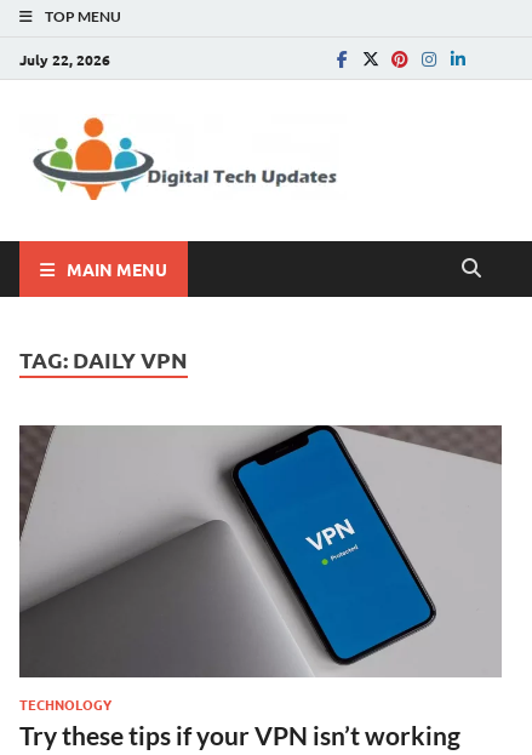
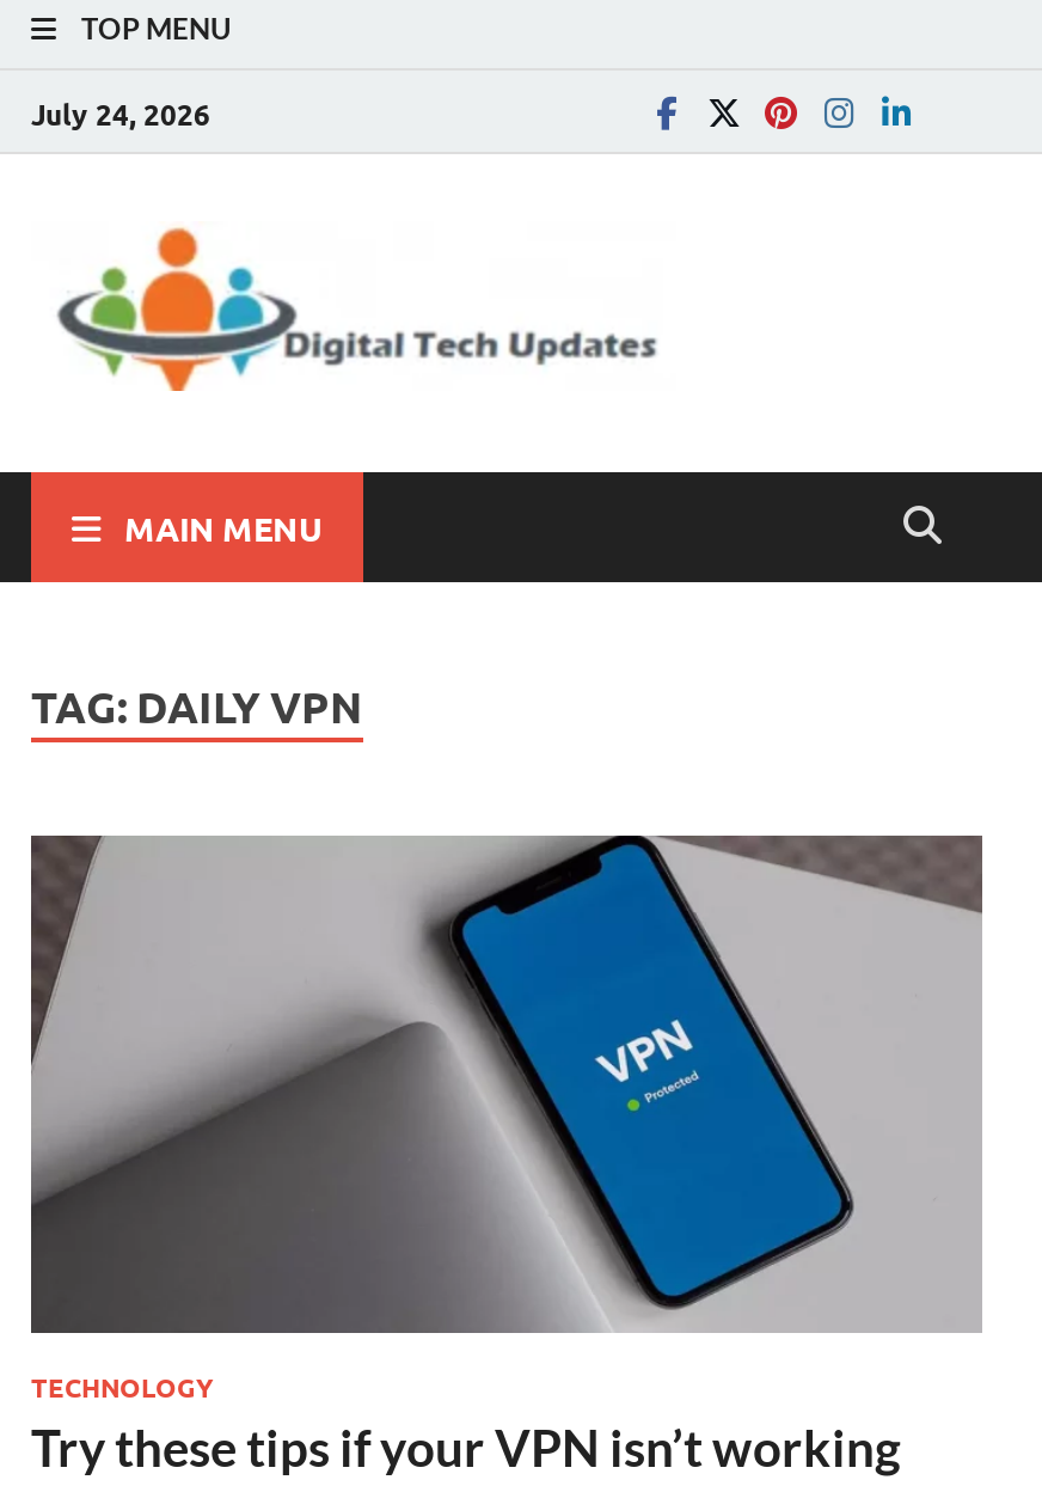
[19,49,110,68] July 22, 2026 -> [31,93,210,132] July 24, 2026

